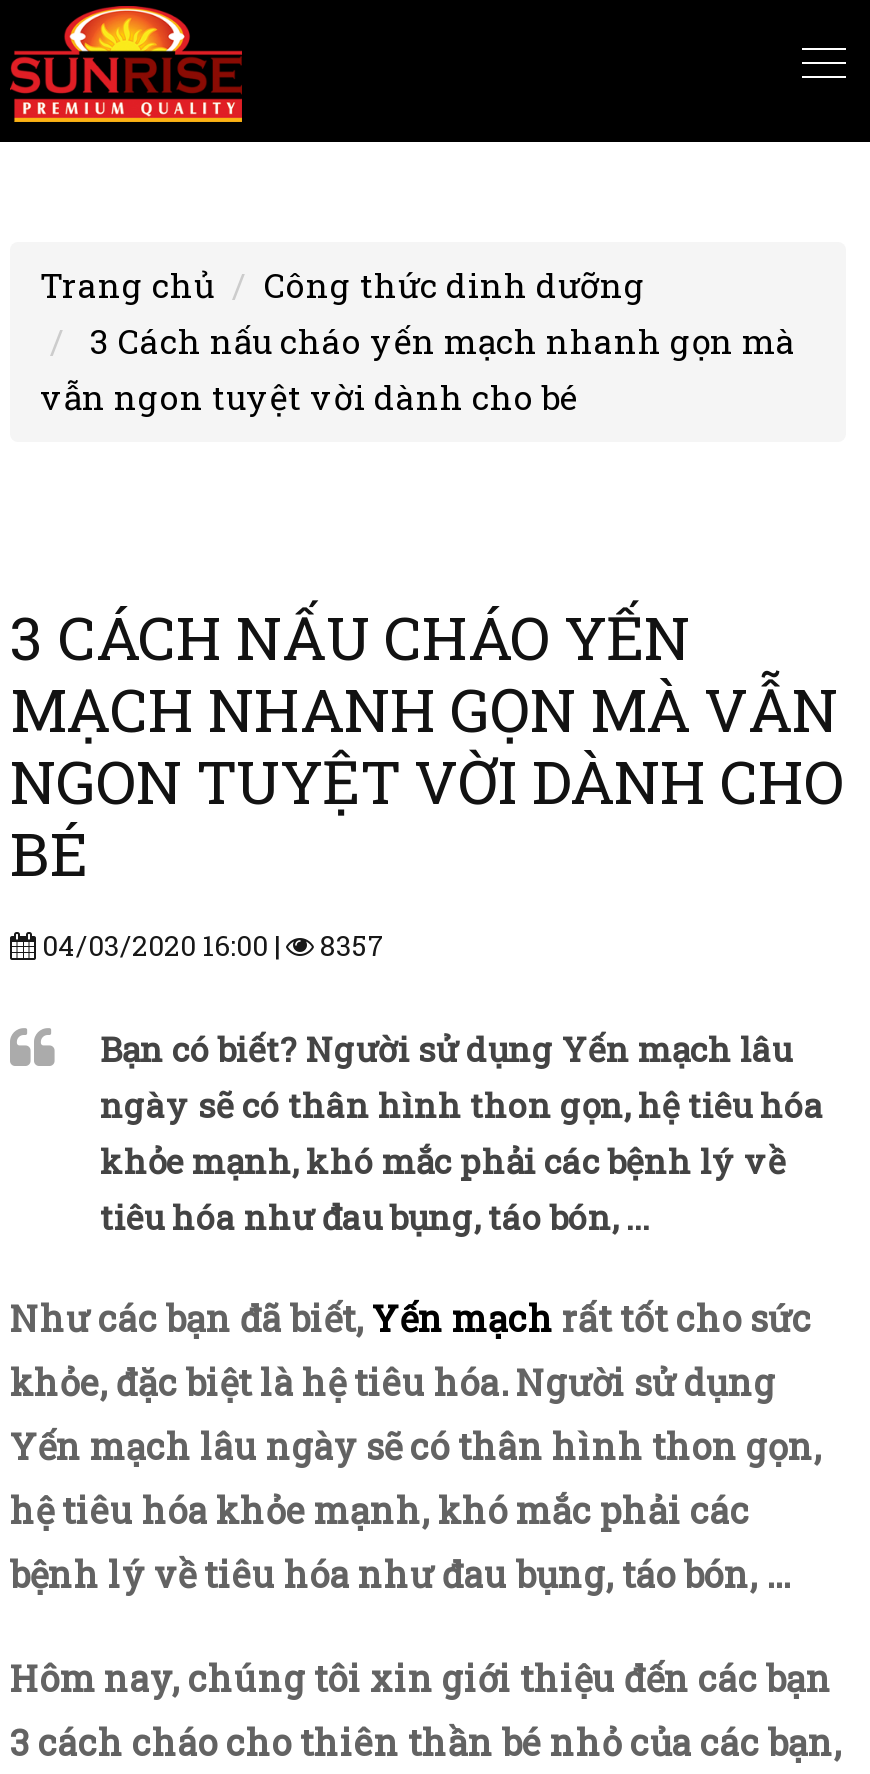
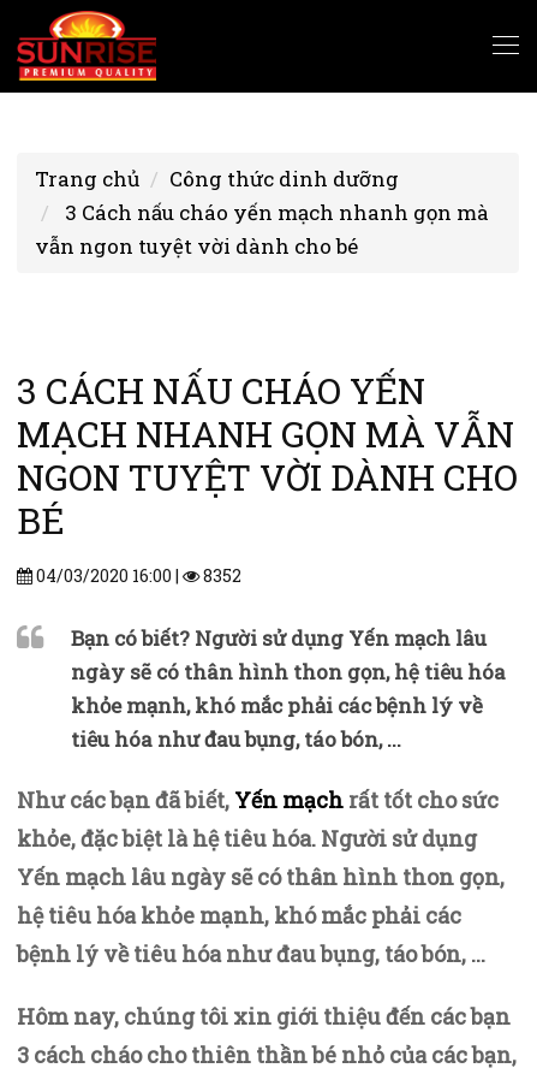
[314,926,386,964] 8357 -> [199,564,241,587] 8352

